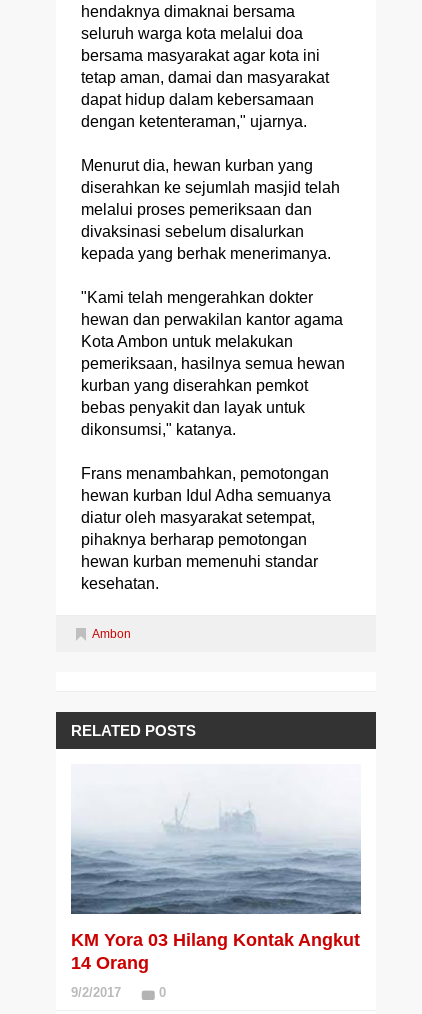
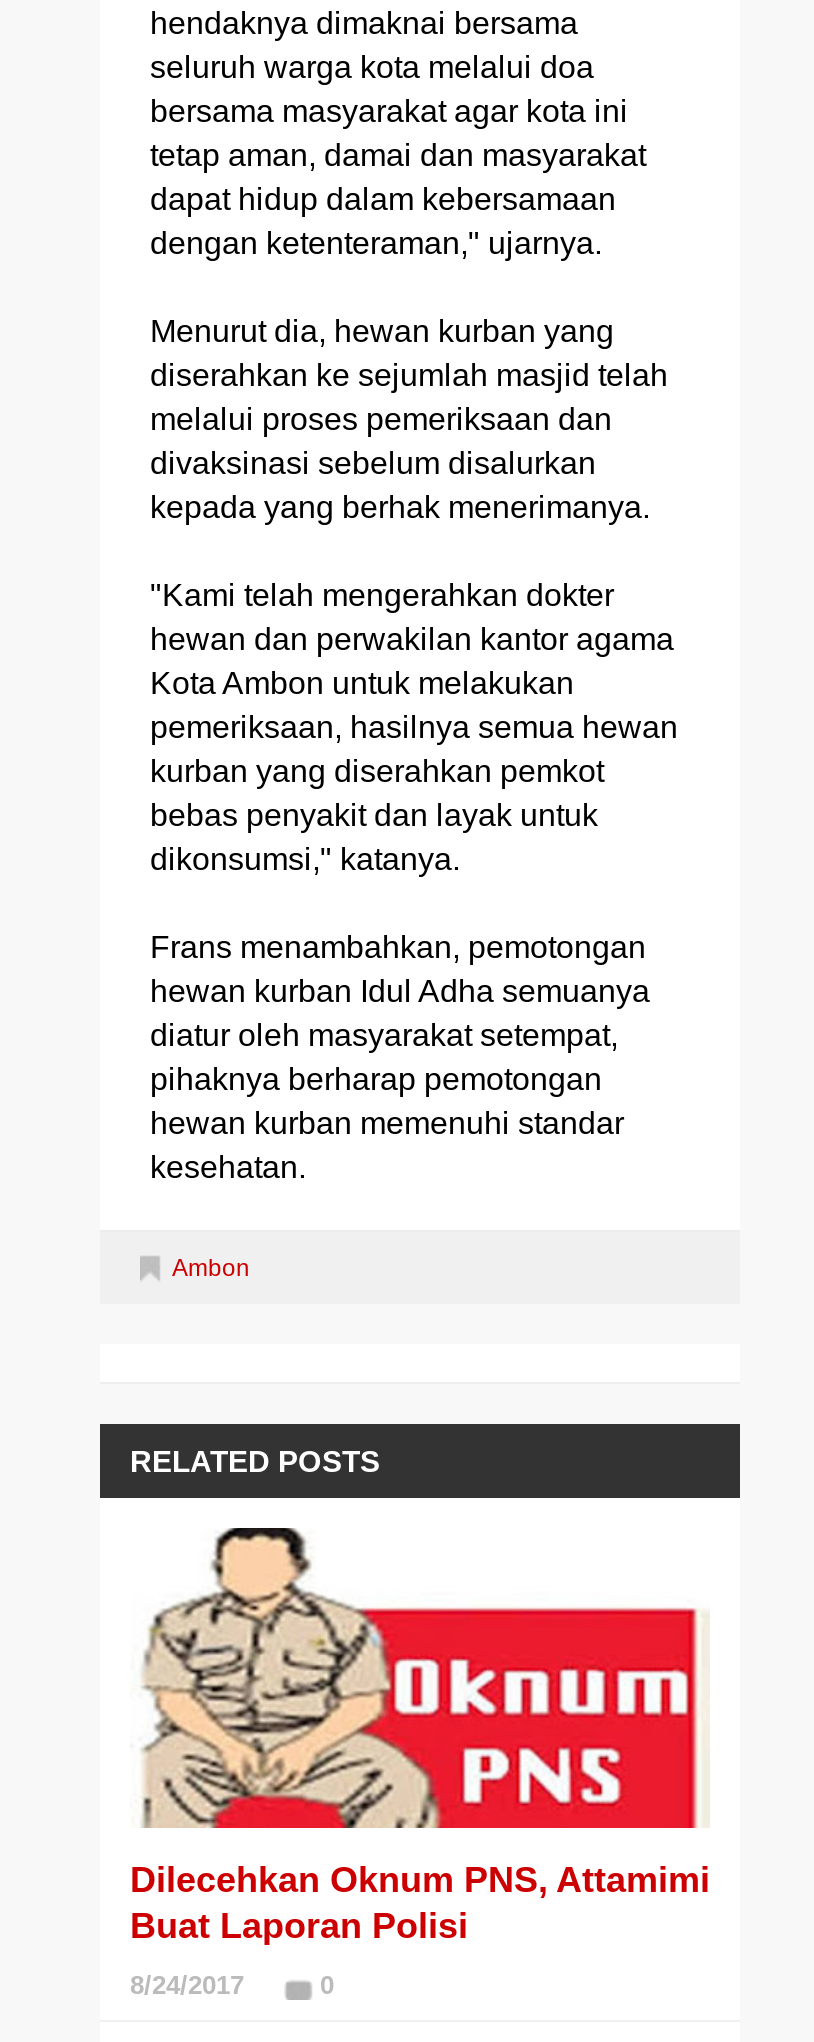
[70,764,362,973] [image] | KM Yora 03 Hilang Kontak Angkut | 14 Orang -> [130,1526,710,1946] [image] | Dilecehkan Oknum PNS, Attamimi | Buat Laporan Polisi
[71,985,121,1000] 9/2/2017 -> [130,1970,244,2000] 8/24/2017

